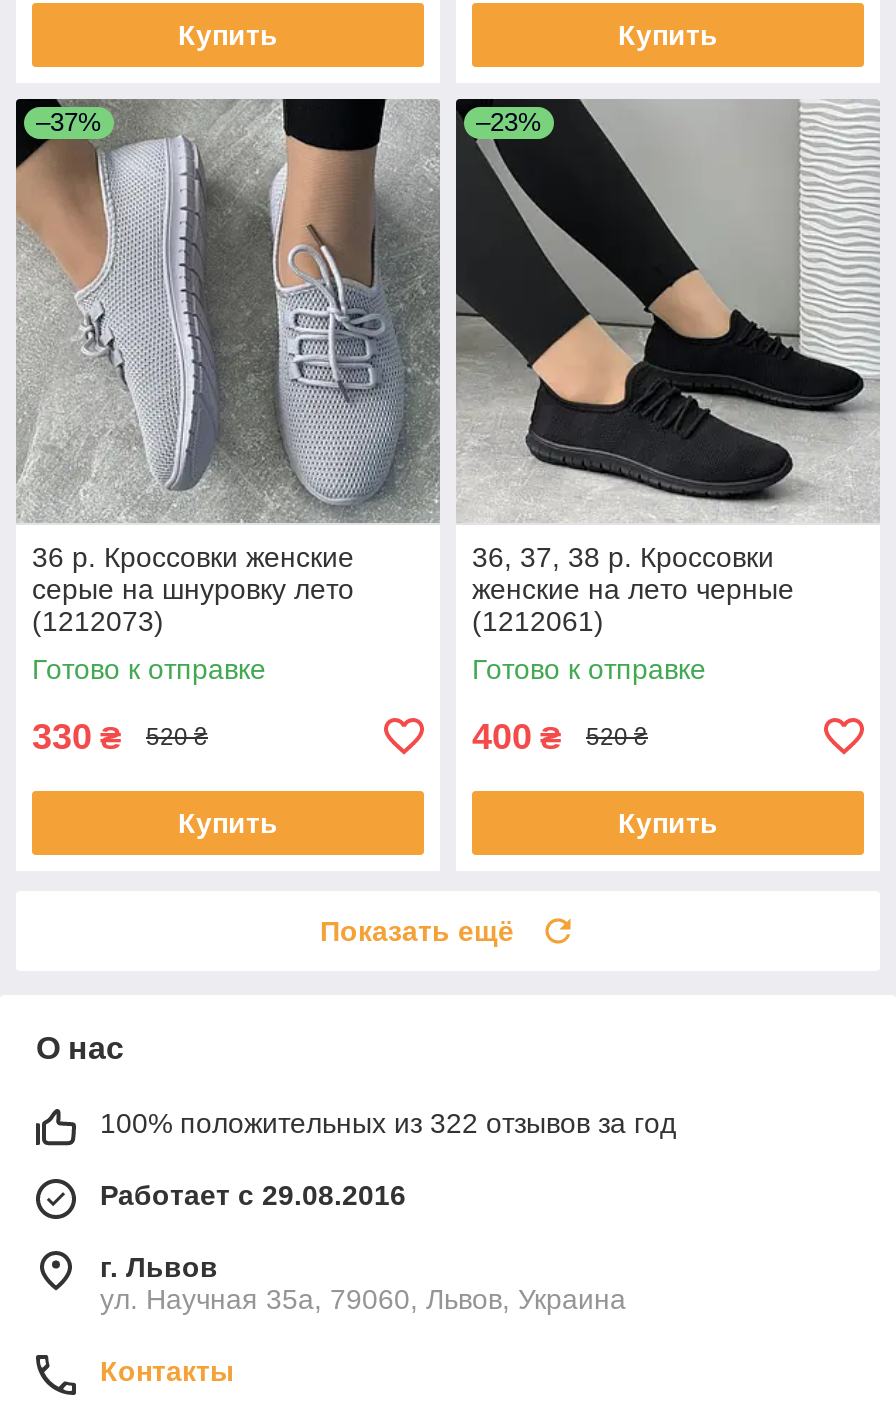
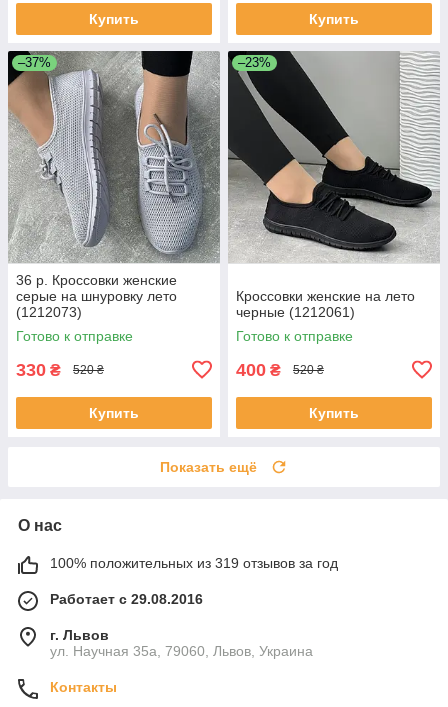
[472,541,794,637] 36, 37, 38 р. Кроссовки | женские на лето черные | (1212061) -> [236,288,415,320] Кроссовки женские на лето | черные (1212061)
[100,1107,676,1139] 100% положительных из 322 отзывов за год -> [50,555,338,571] 100% положительных из 319 отзывов за год

